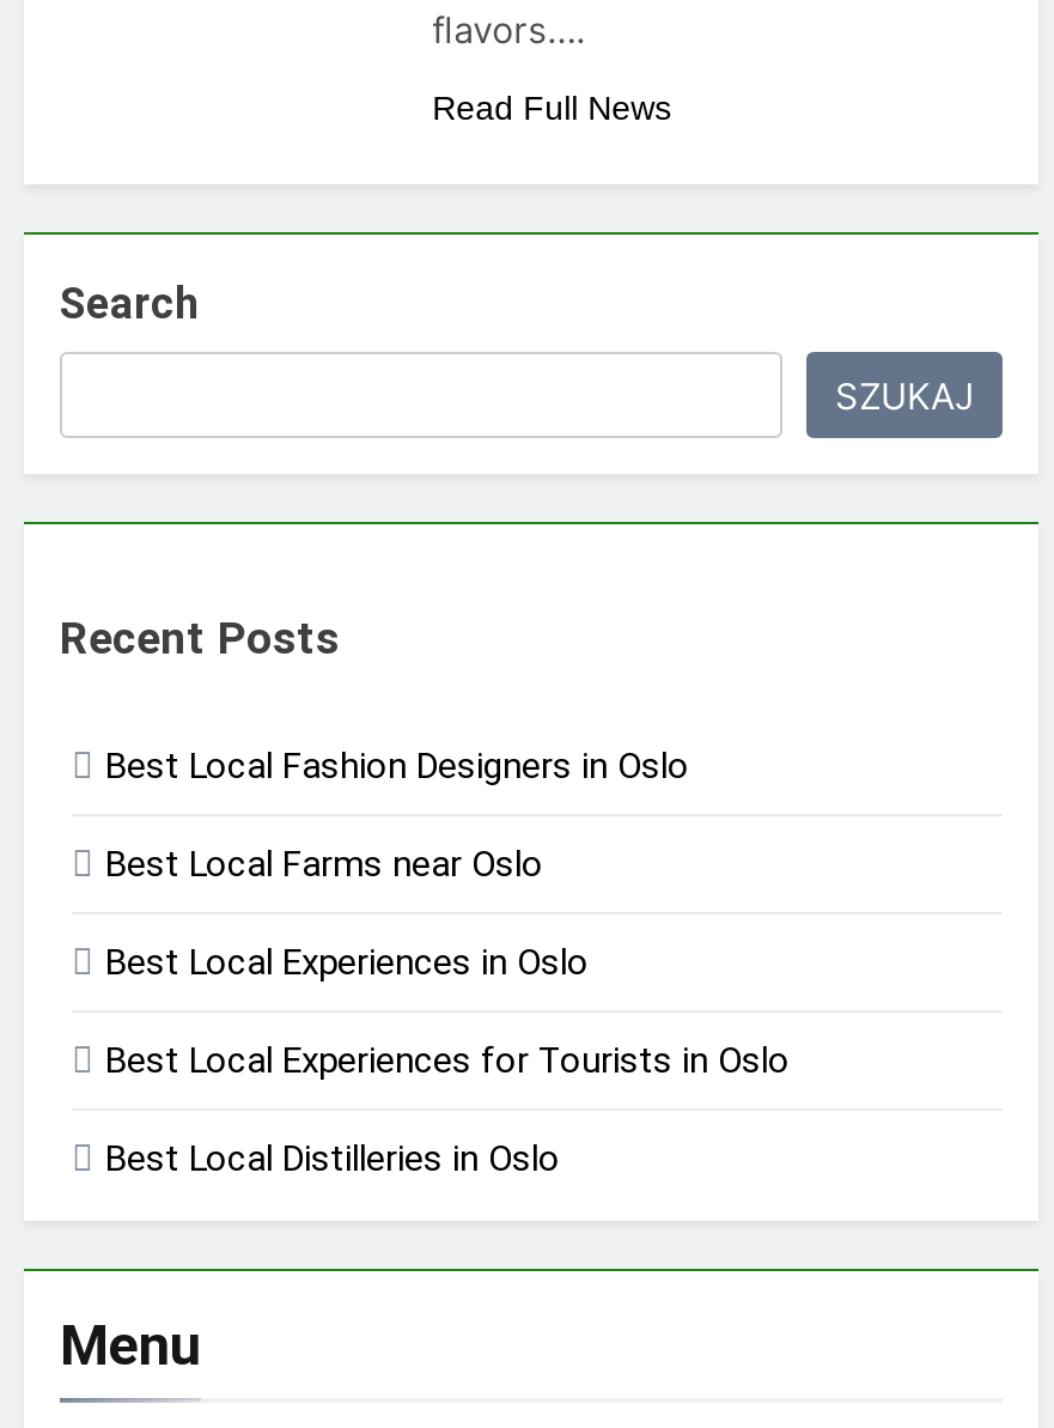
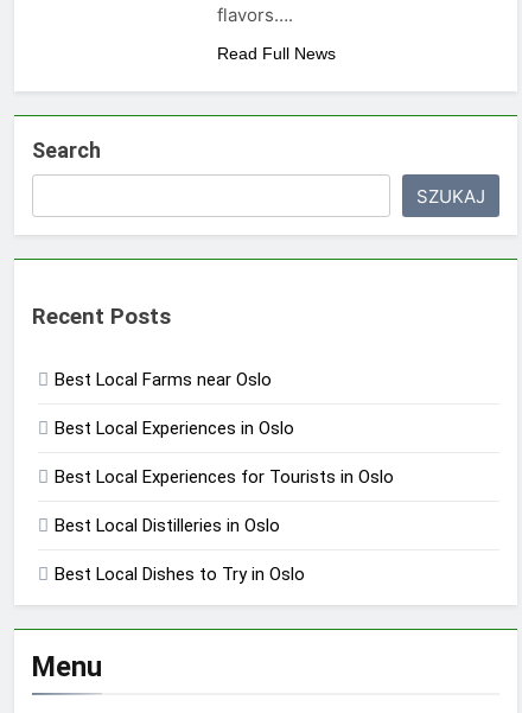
[105,744,689,787] Best Local Fashion Designers in Oslo -> none
moved [105,842,790,1179] -> [55,368,394,536]: Best Local Farms near Oslo | Best Local Experiences in Oslo | Best Local Experiences for Tourists in Oslo | Best Local Distilleries in Oslo
none -> [55,563,305,584] Best Local Dishes to Try in Oslo

